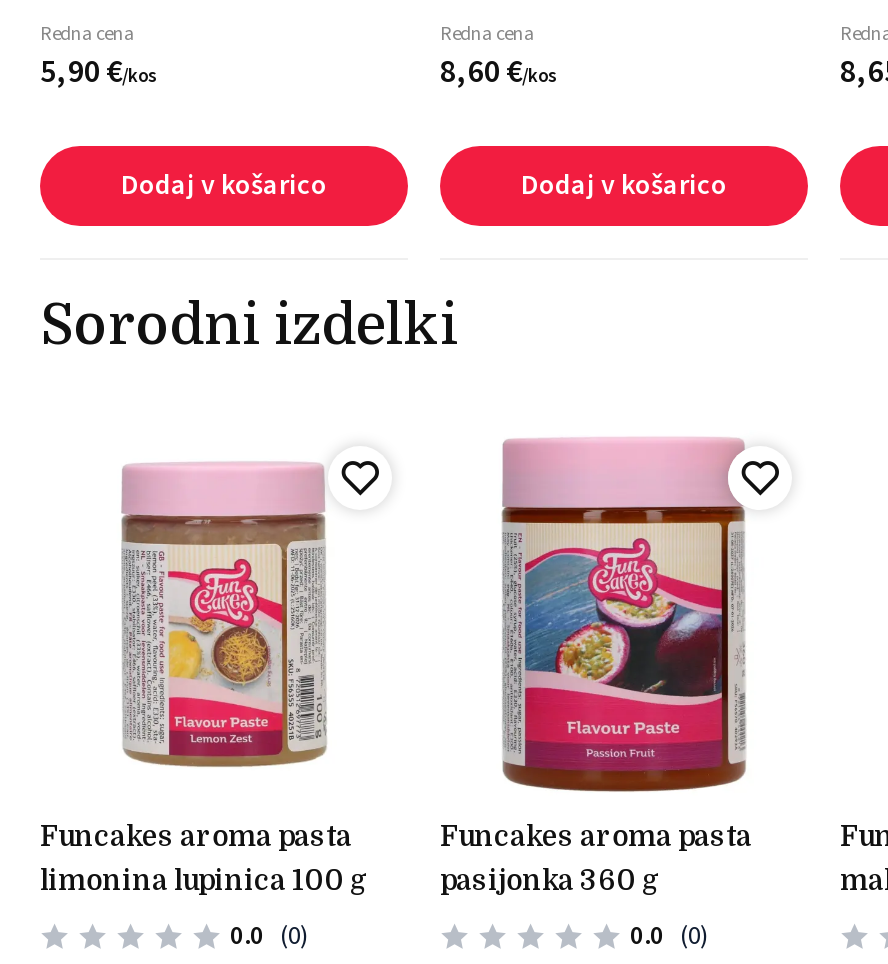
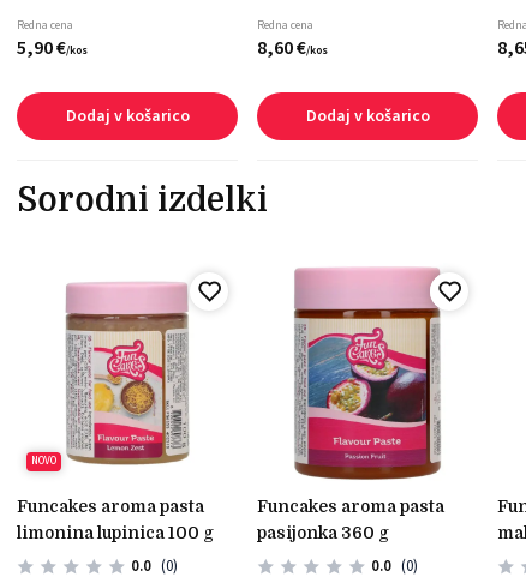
none -> [31,454,56,469] NOVO

